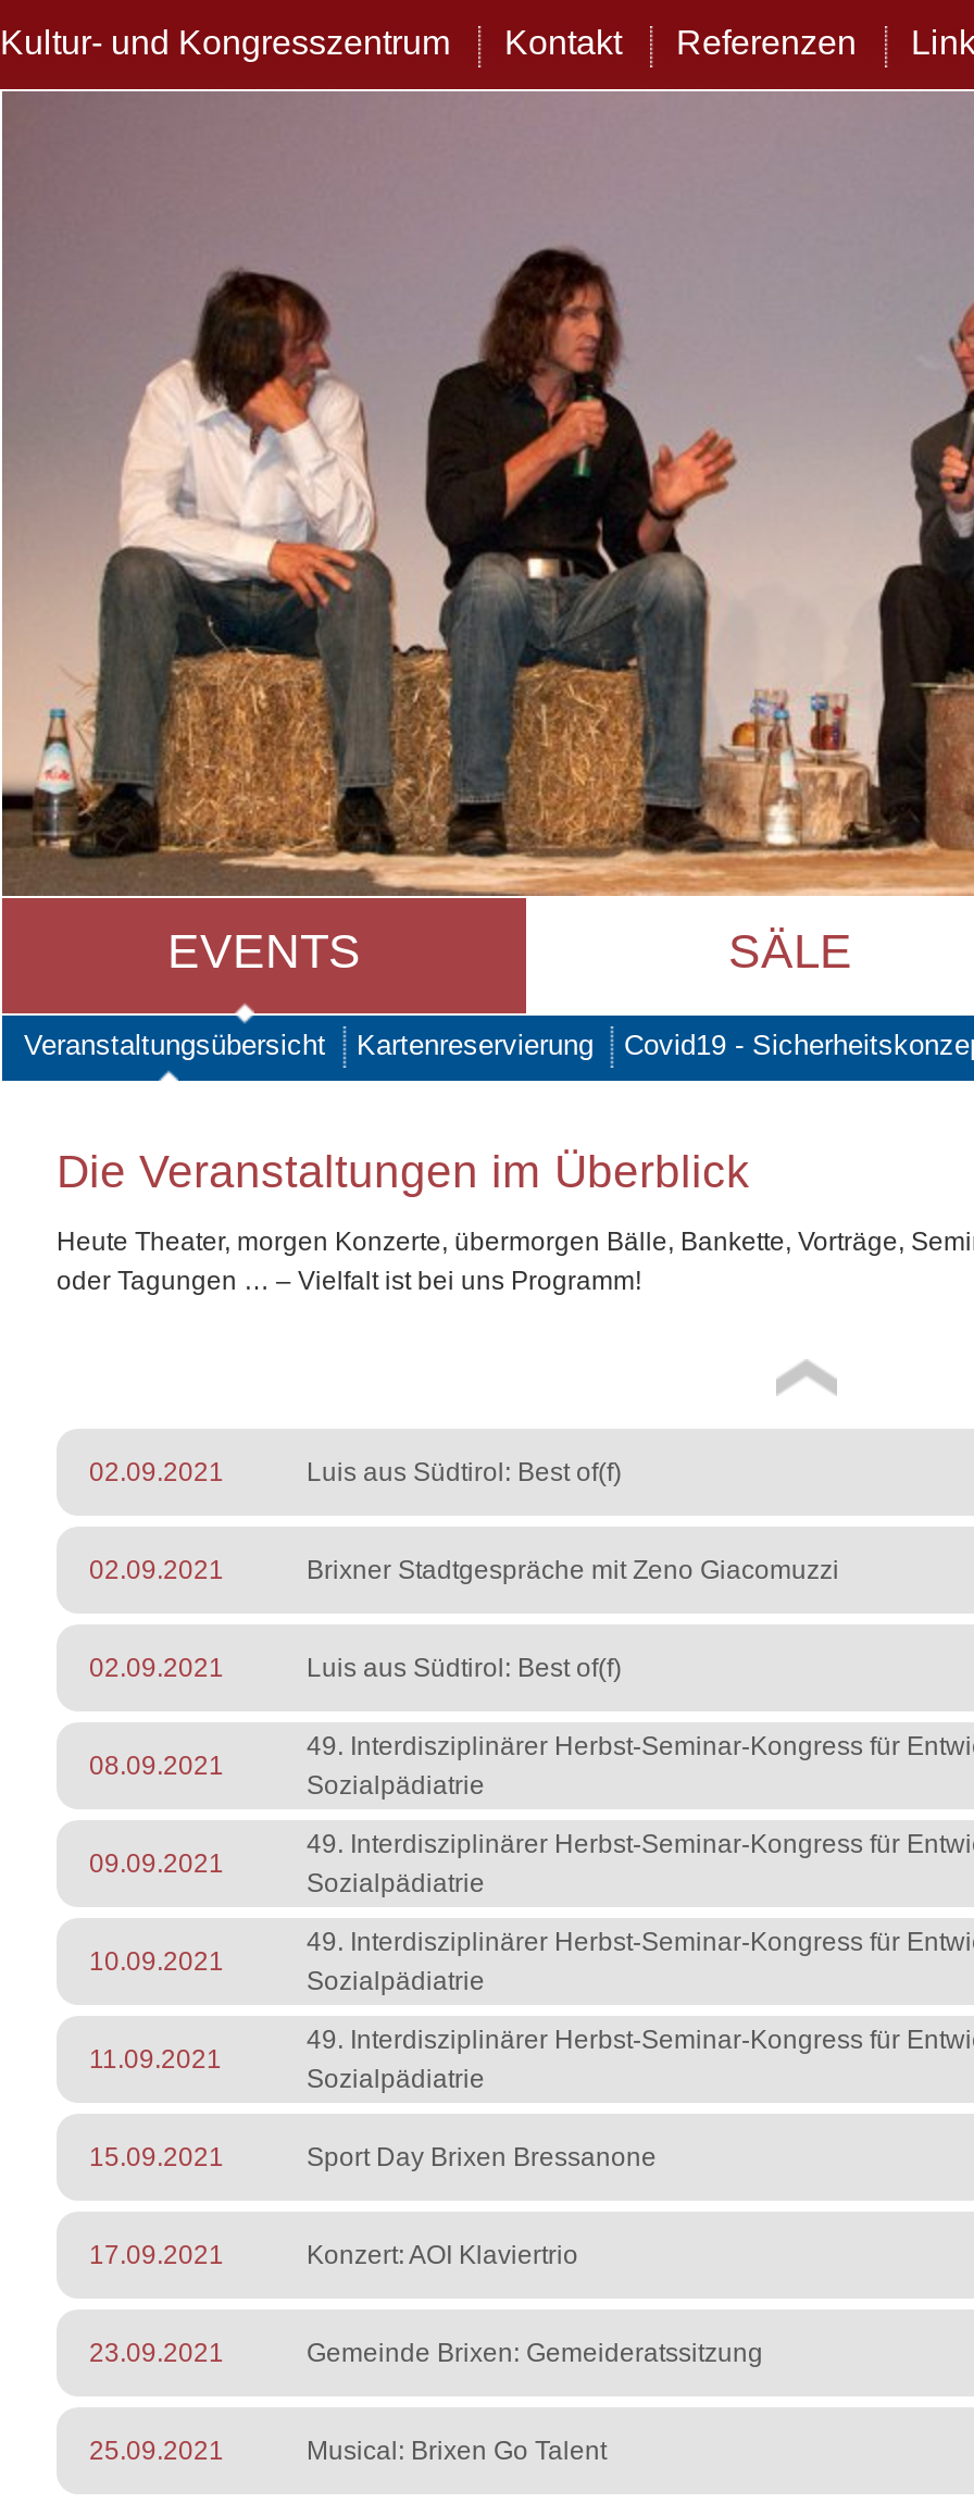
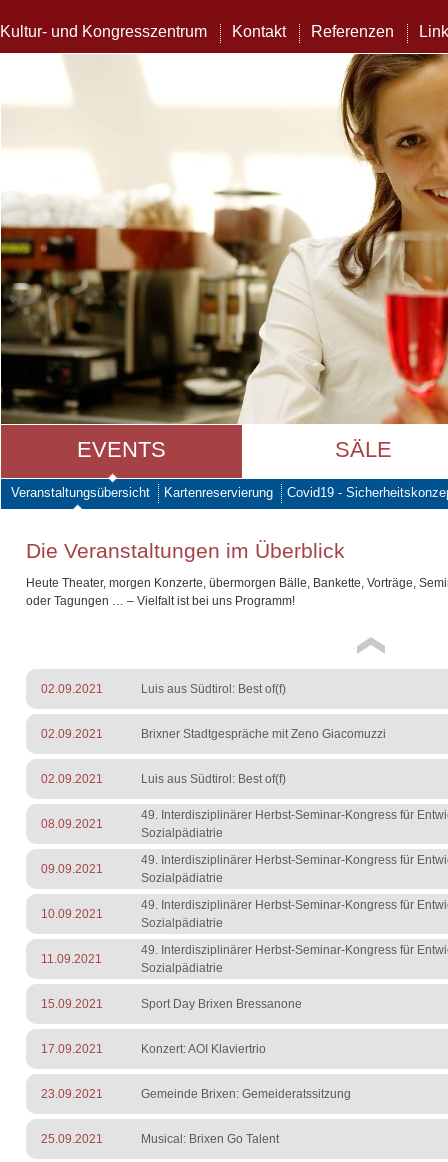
[7,89,967,896] [image] -> [3,53,445,425] [image]

